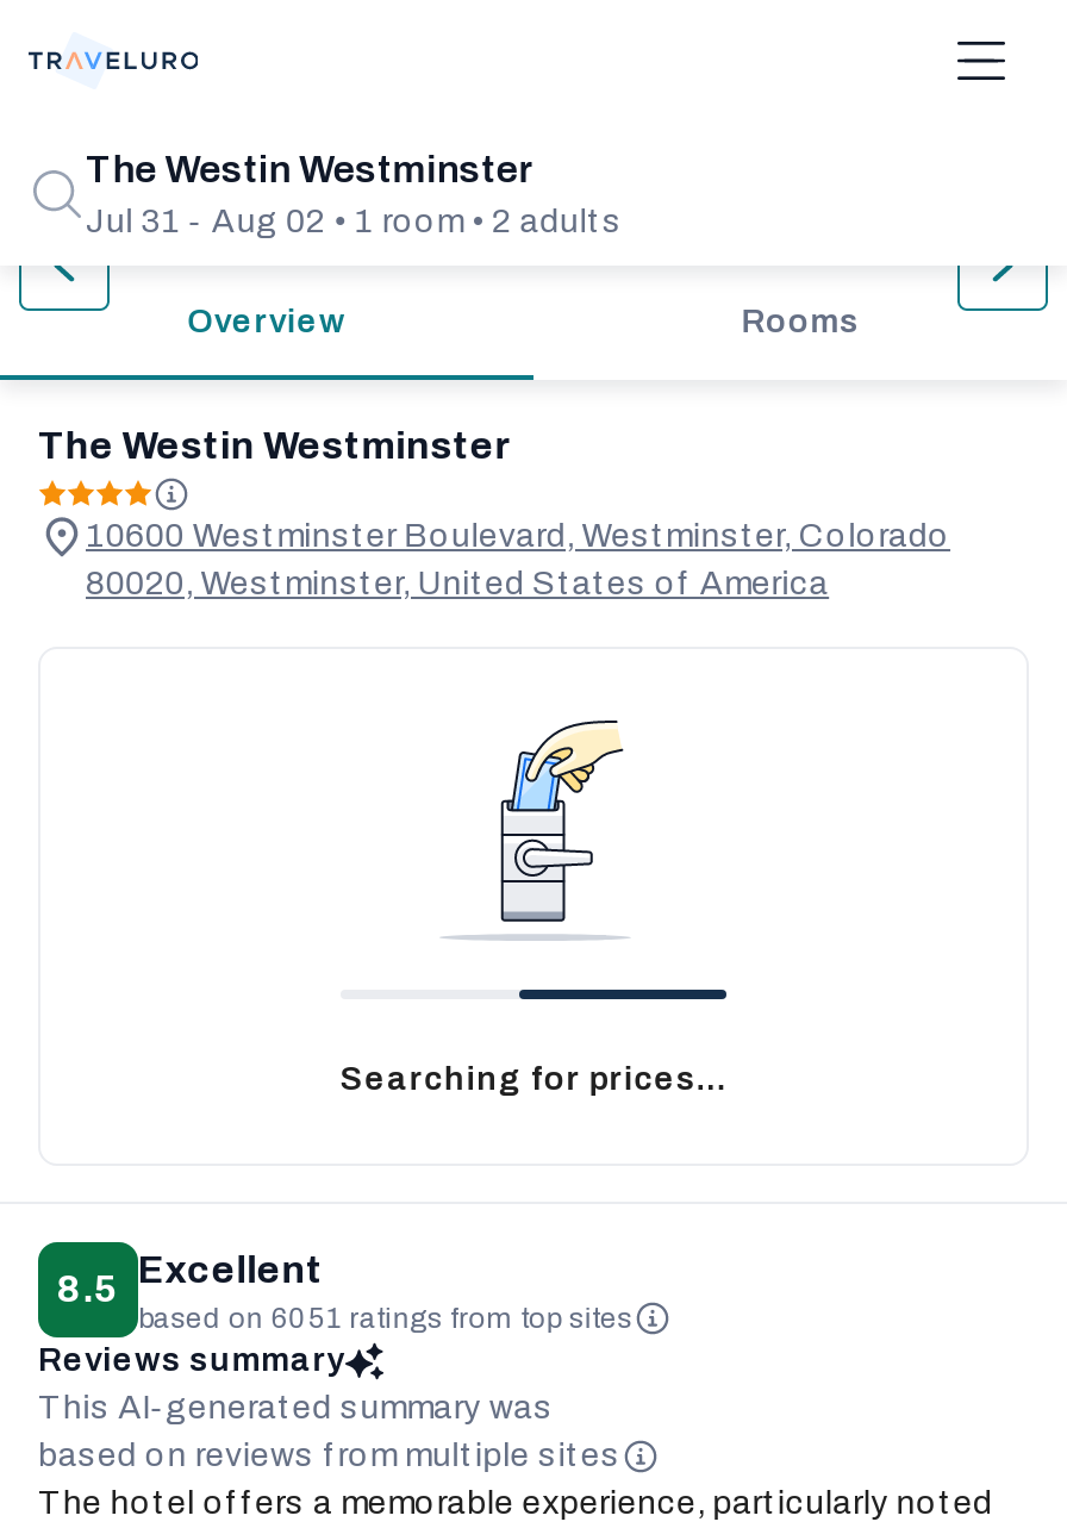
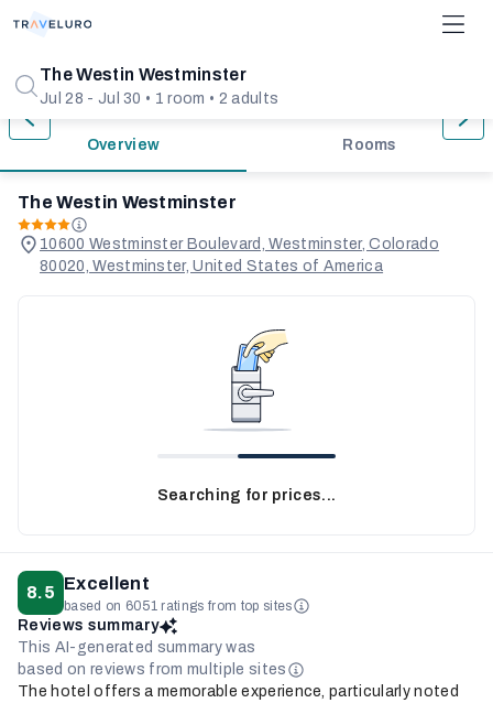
[86,204,622,239] Jul 31 - Aug 02 • 1 room • 2 adults -> [40,90,279,107] Jul 28 - Jul 30 • 1 room • 2 adults

